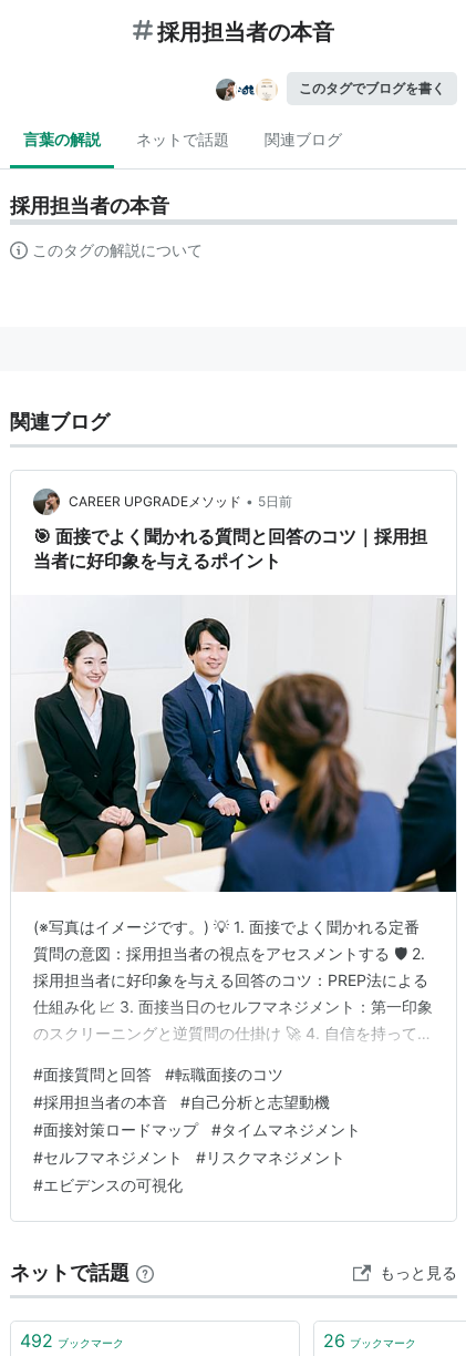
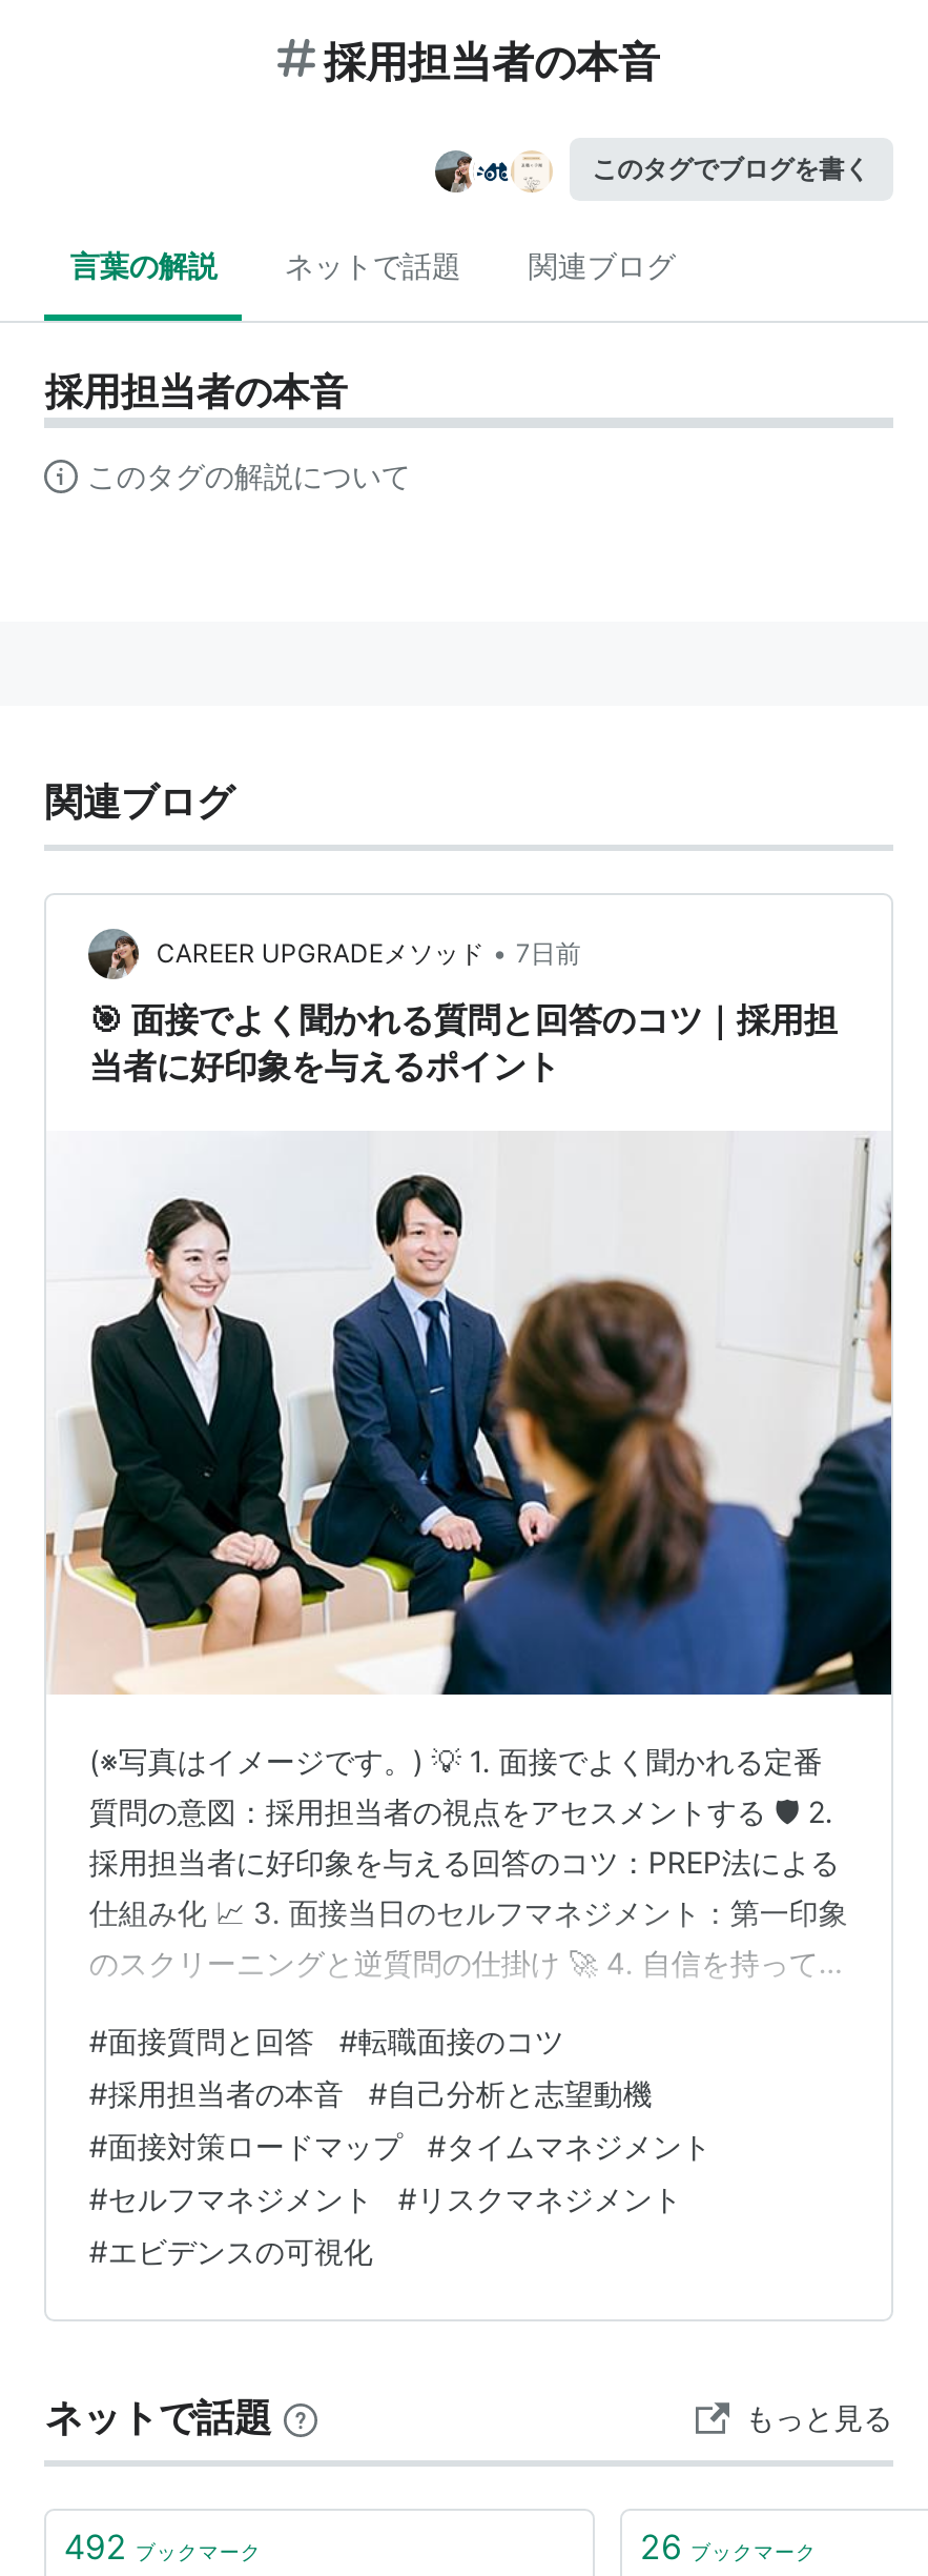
[69,493,293,510] CAREER UPGRADEメソッド • 5日前 -> [156,936,581,970] CAREER UPGRADEメソッド • 7日前

